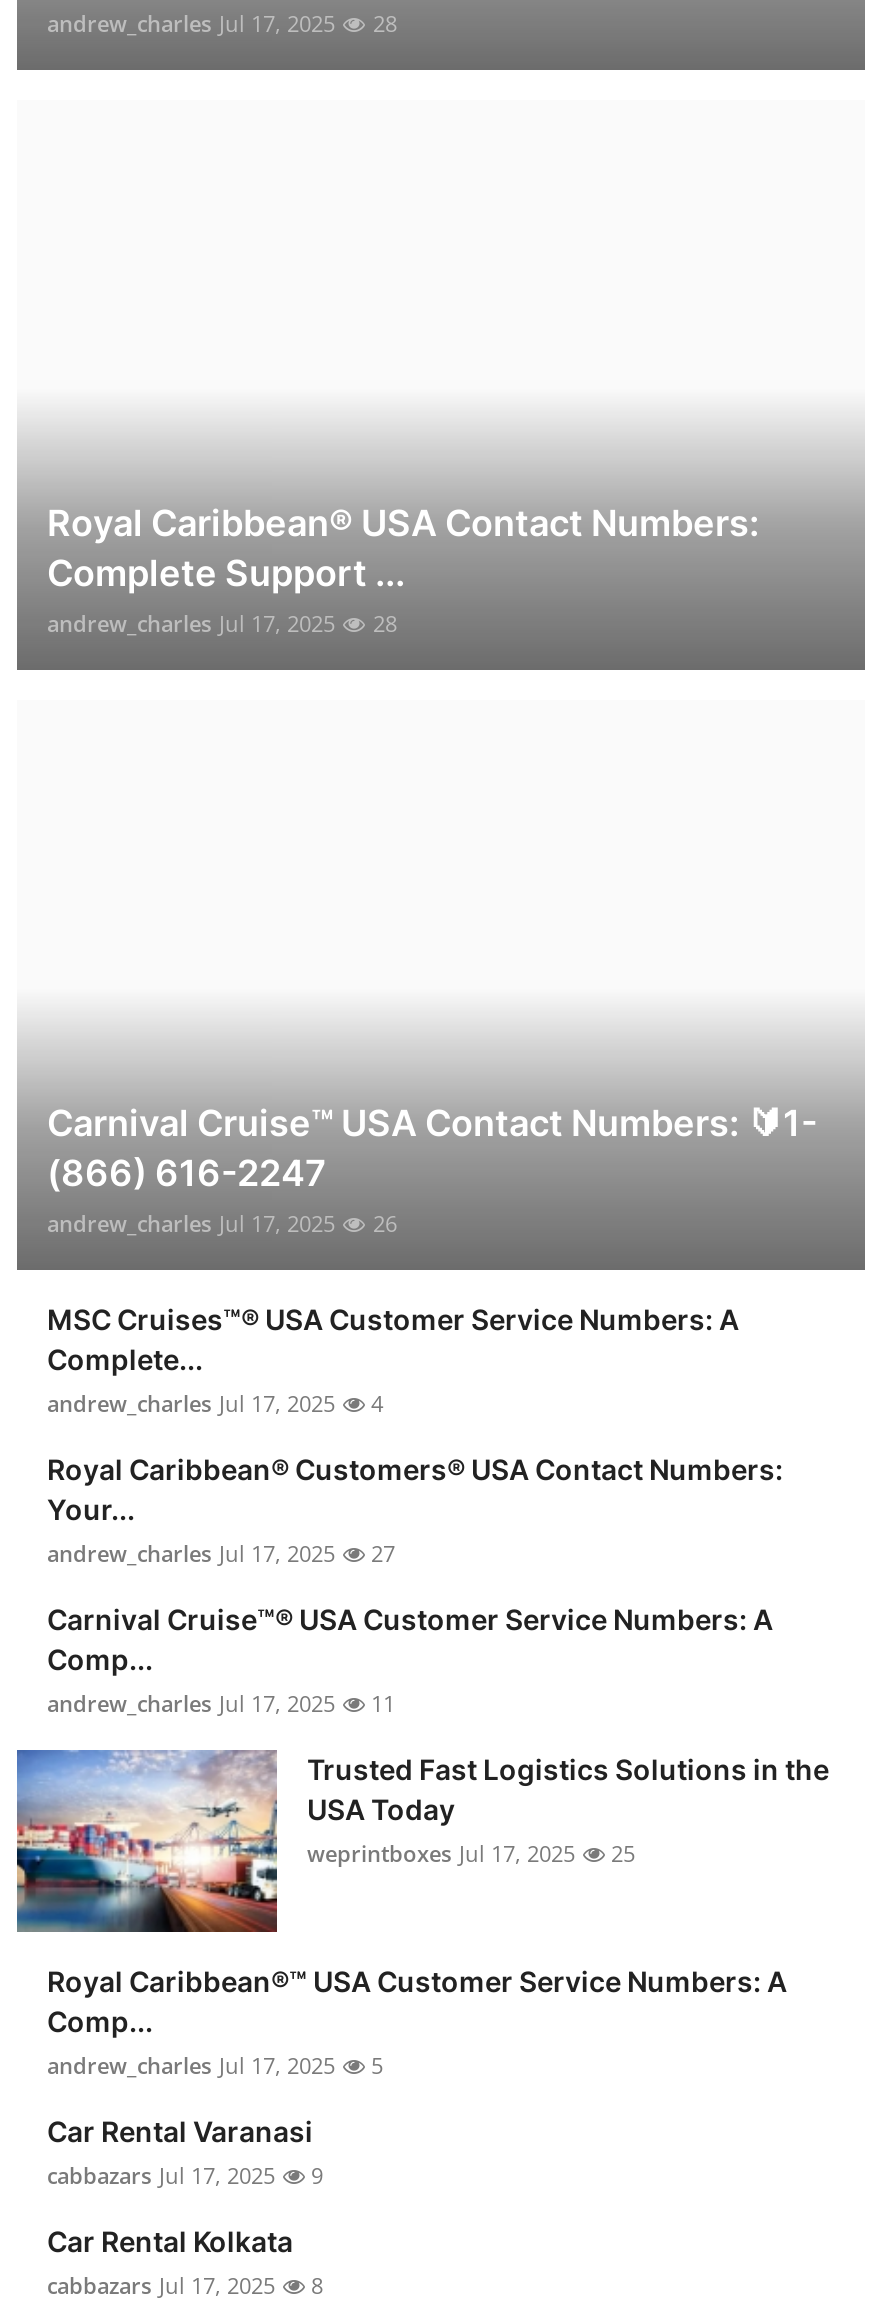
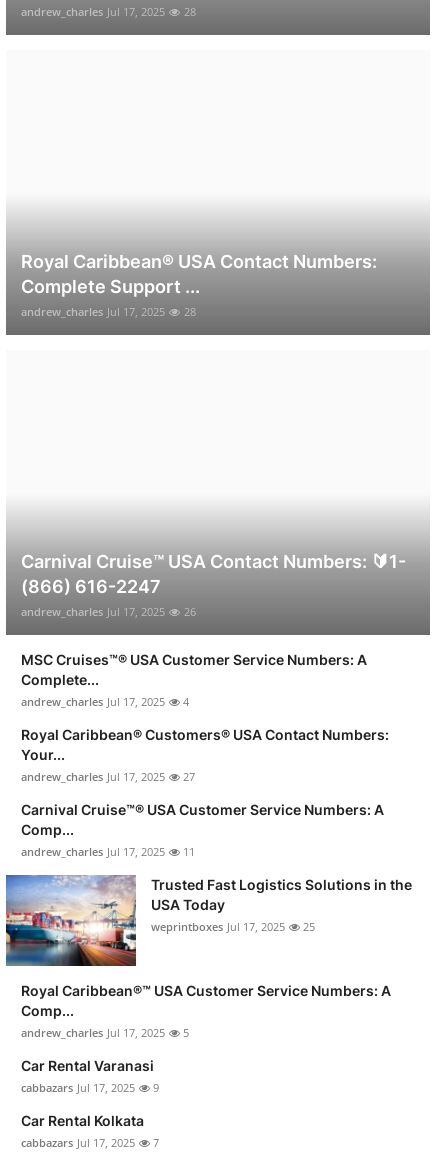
[47,2271,323,2301] cabbazars Jul 17, 2025 8 -> [21,1135,159,1150] cabbazars Jul 17, 2025 7

